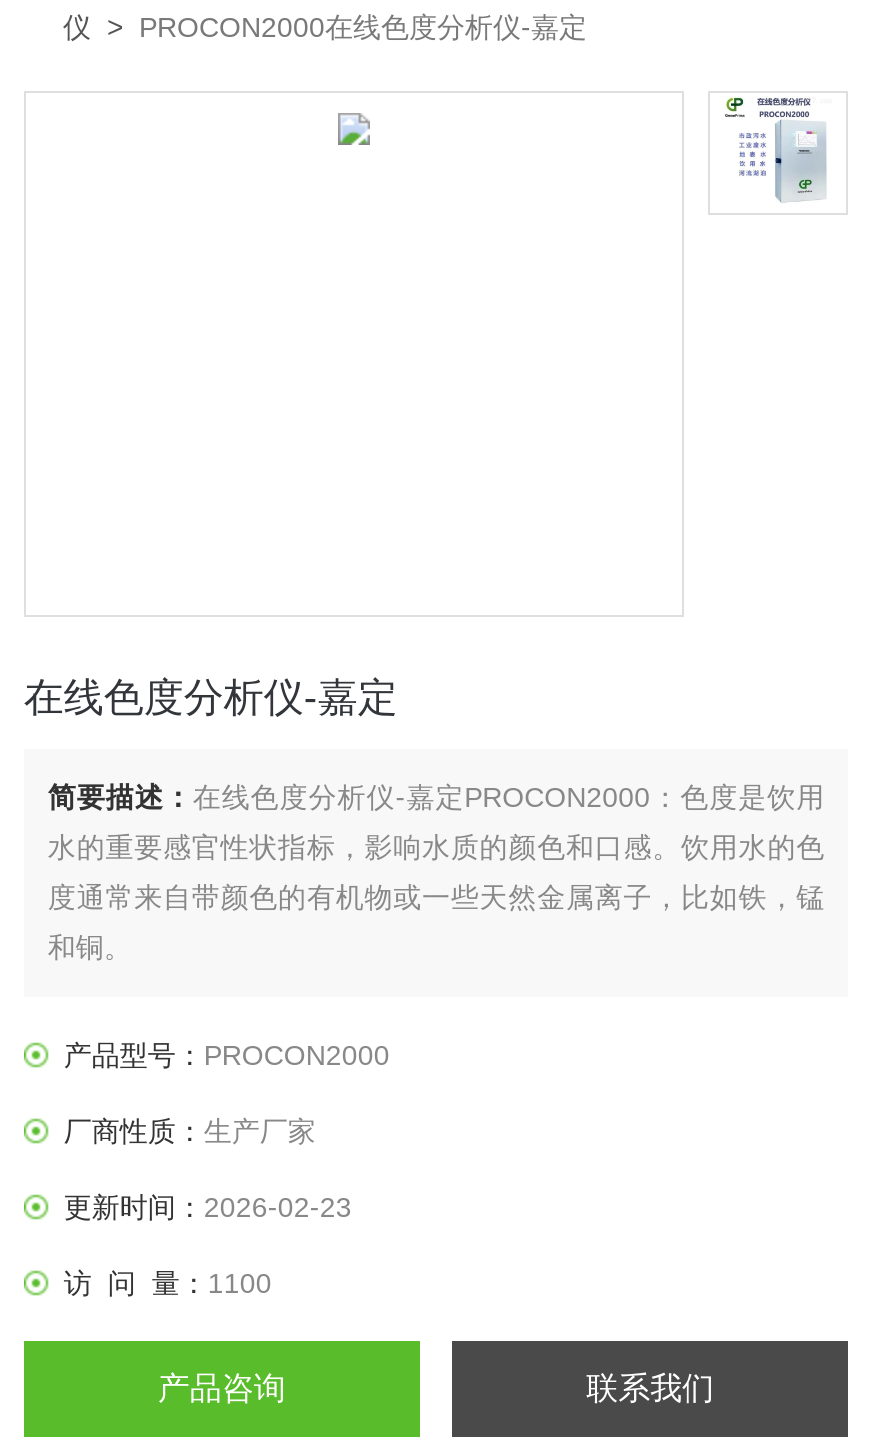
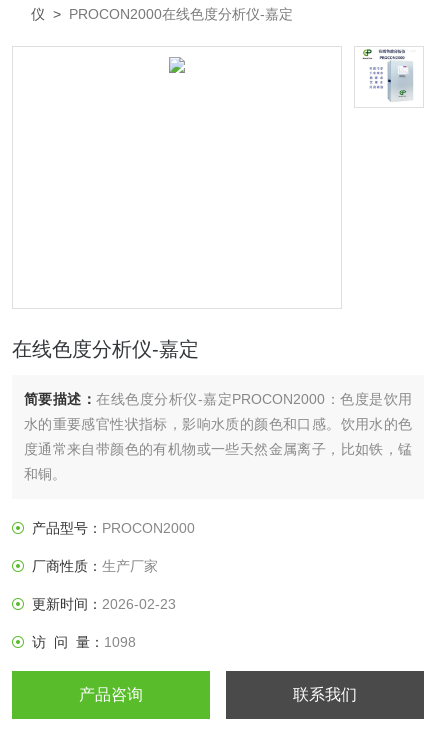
[64,1266,272,1298] 访 问 量：1100 -> [32,633,136,649] 访 问 量：1098

